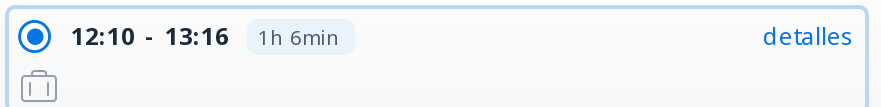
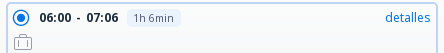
[71,19,135,53] 12:10 -> [39,9,71,26] 06:00
[165,19,229,53] 13:16 -> [86,9,118,26] 07:06

